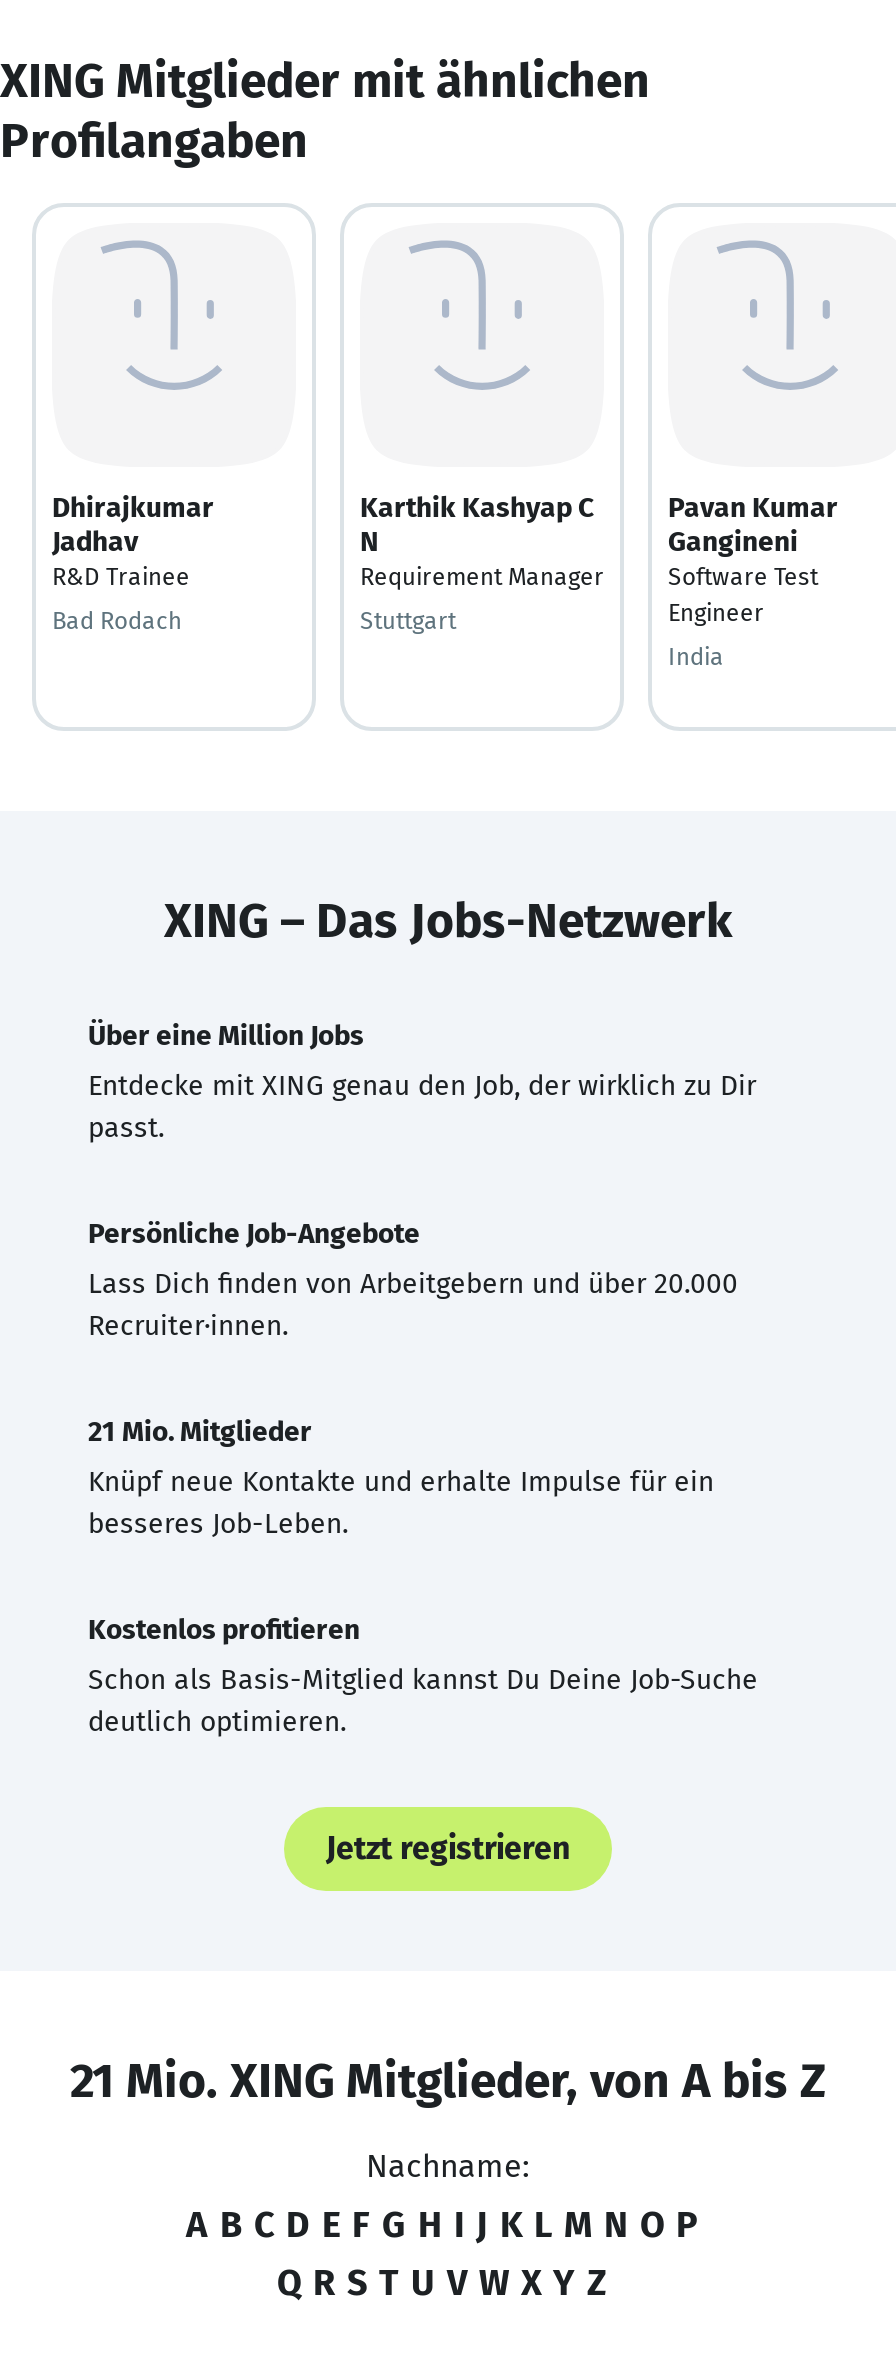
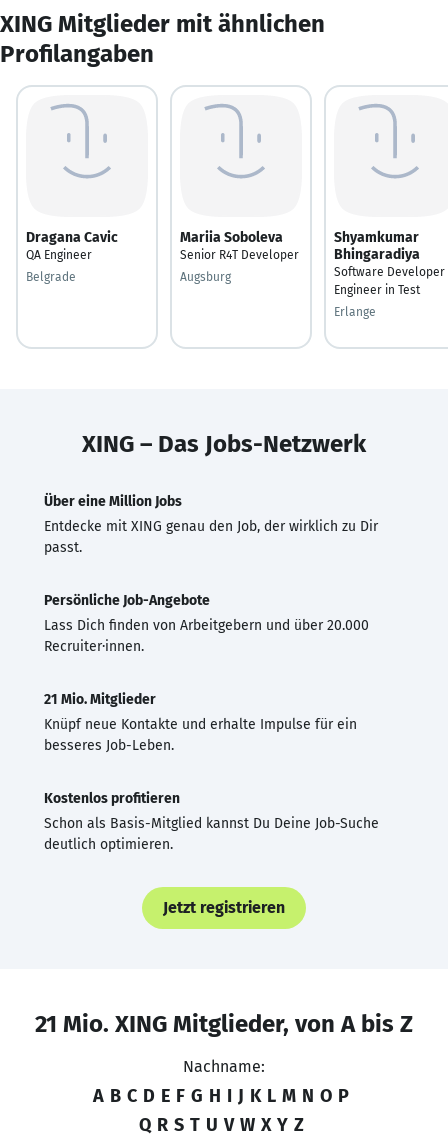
[52,490,214,590] Dhirajkumar | Jadhav | R&D Trainee -> [26,228,118,261] Dragana Cavic | QA Engineer
[360,490,604,590] Karthik Kashyap C | N | Requirement Manager -> [180,228,299,261] Mariia Soboleva | Senior R4T Developer
[668,490,838,626] Pavan Kumar | Gangineni | Software Test | Engineer -> [334,228,445,296] Shyamkumar | Bhingaradiya | Software Developer | Engineer in Test
[52,606,182,634] Bad Rodach -> [26,269,76,283] Belgrade
[360,606,456,634] Stuttgart -> [180,269,231,283] Augsburg
[668,642,724,670] India -> [334,304,376,318] Erlange

